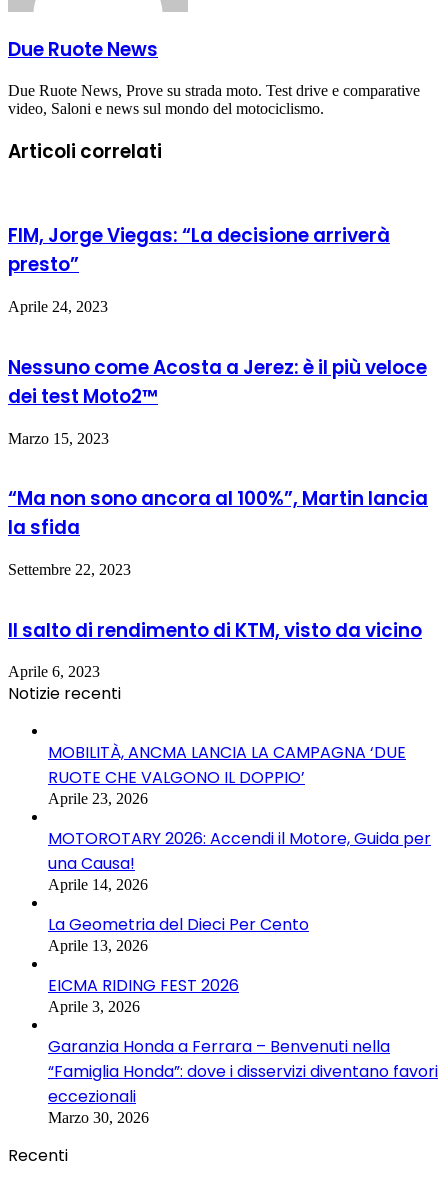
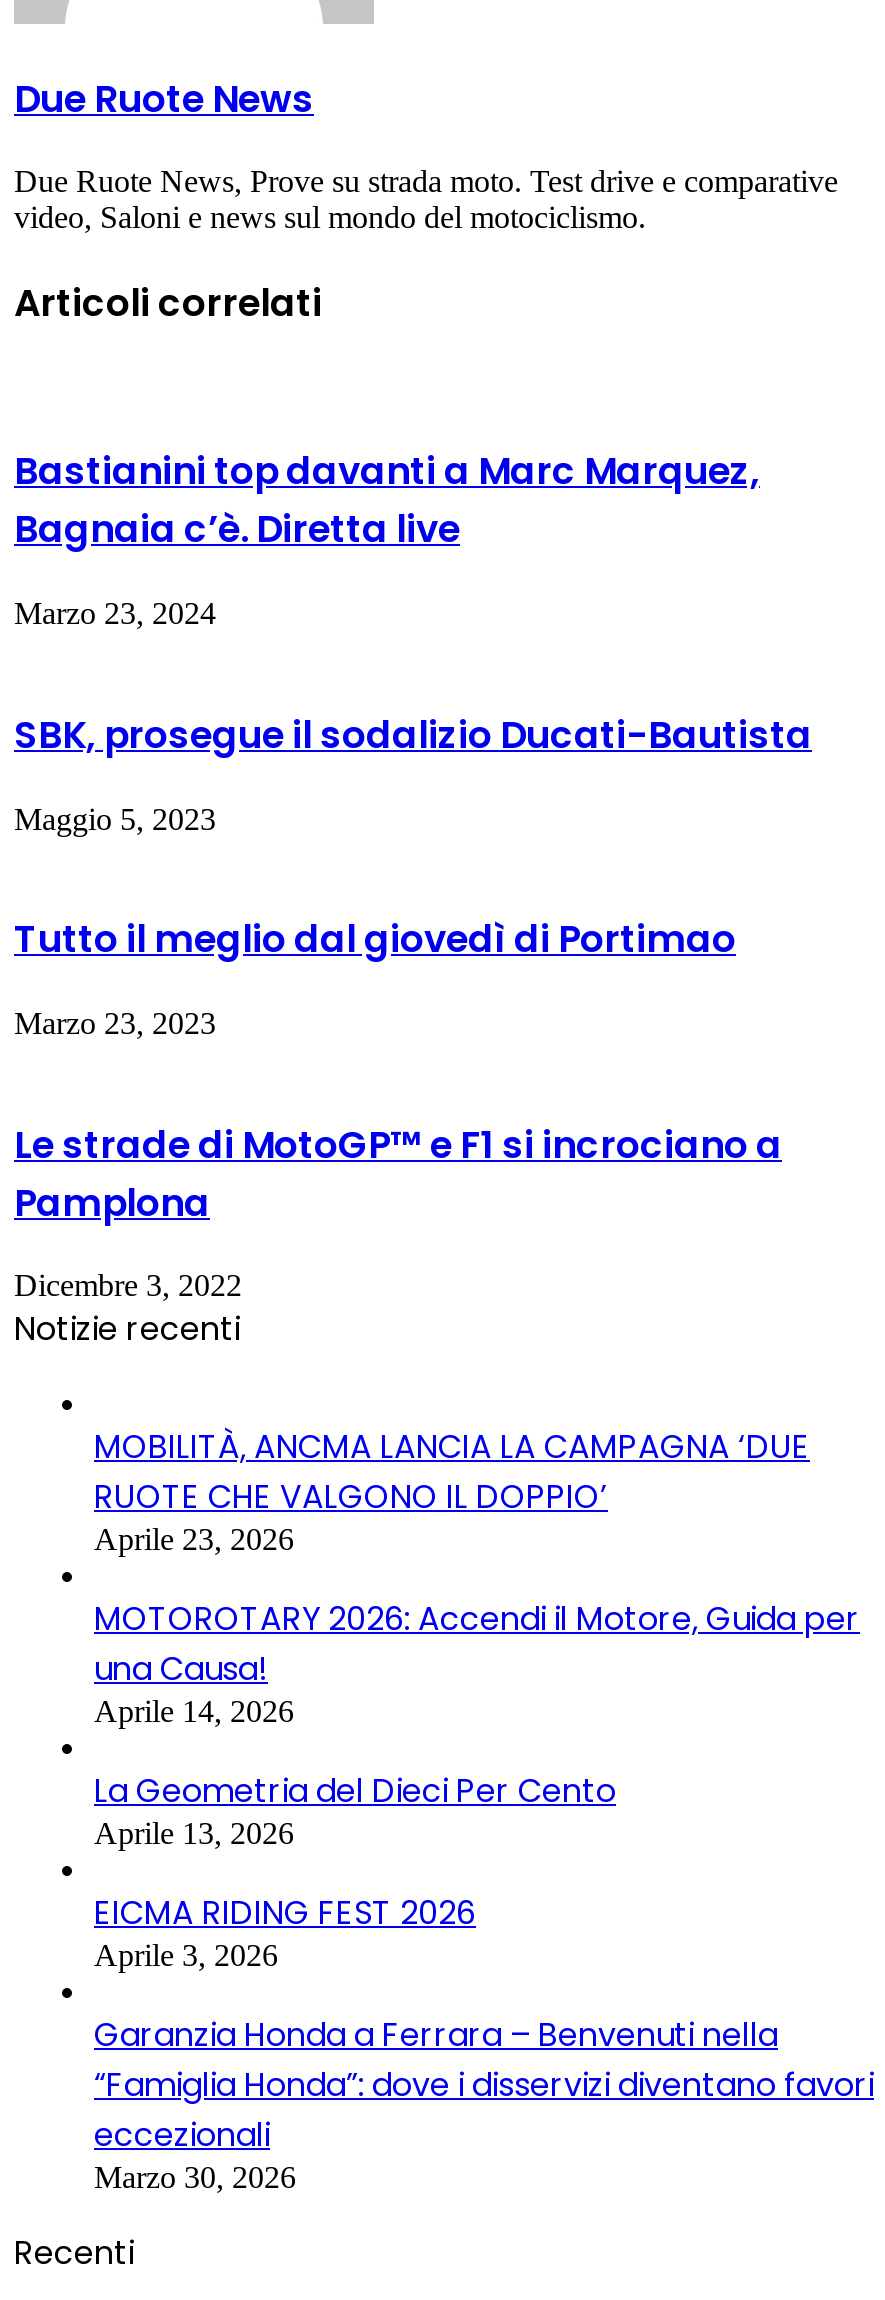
[8,222,390,278] FIM, Jorge Viegas: “La decisione arriverà | presto” -> [14,445,760,557] Bastianini top davanti a Marc Marquez, | Bagnaia c’è. Diretta live
[8,298,108,315] Aprile 24, 2023 -> [14,596,216,630] Marzo 23, 2024
[8,354,427,410] Nessuno come Acosta a Jerez: è il più veloce | dei test Moto2™ -> [14,708,812,762] SBK, prosegue il sodalizio Ducati-Bautista
[8,430,109,447] Marzo 15, 2023 -> [14,801,216,835] Maggio 5, 2023
[8,485,428,541] “Ma non sono ancora al 100%”, Martin lancia | la sfida -> [14,913,736,967] Tutto il meglio dal giovedì di Portimao
[8,561,131,578] Settembre 22, 2023 -> [14,1006,216,1040] Marzo 23, 2023
[8,617,422,644] Il salto di rendimento di KTM, visto da vicino -> [14,1117,782,1229] Le strade di MotoGP™ e F1 si incrociano a | Pamplona
[8,663,100,680] Aprile 6, 2023 -> [14,1269,242,1303] Dicembre 3, 2022

